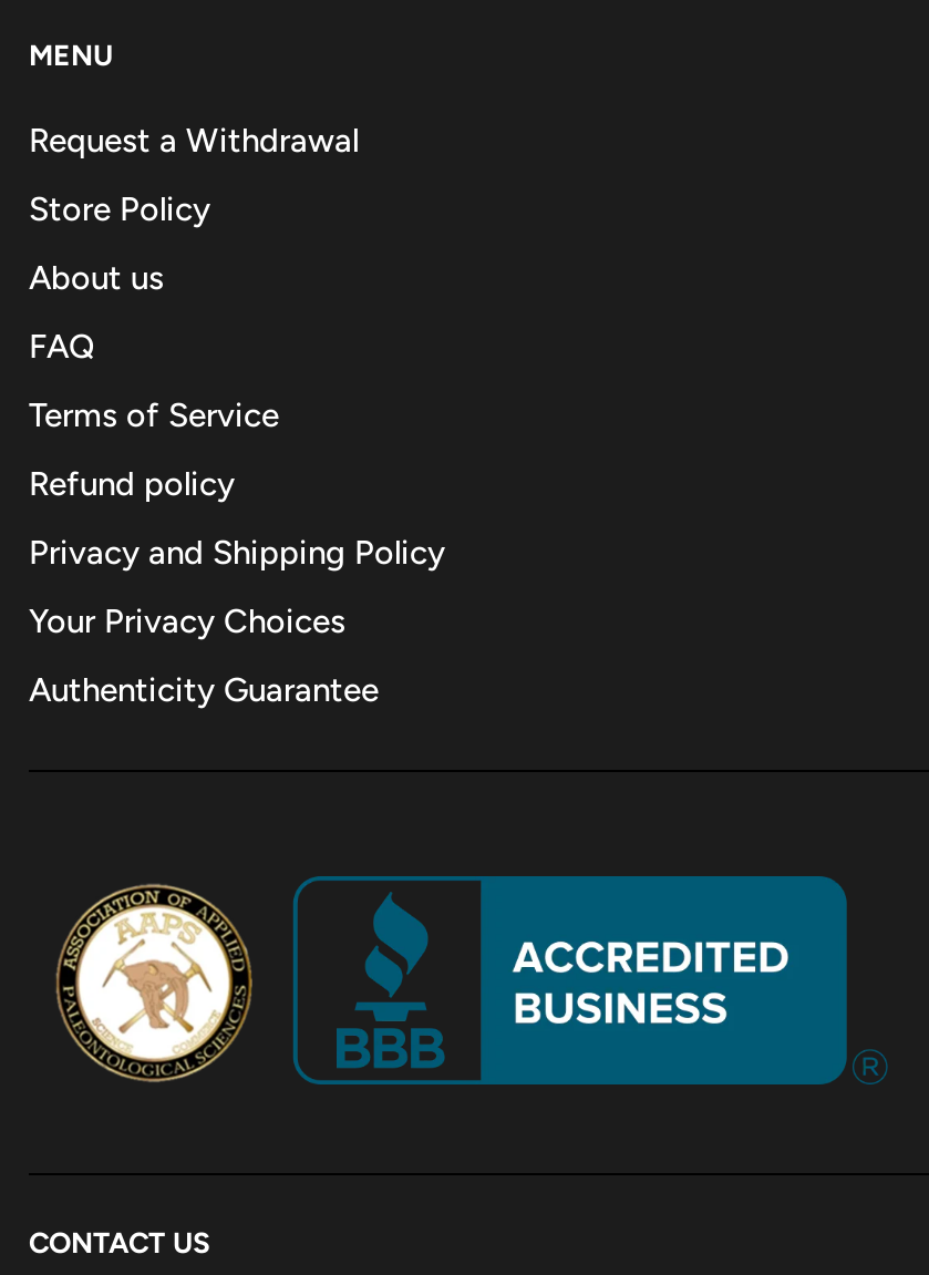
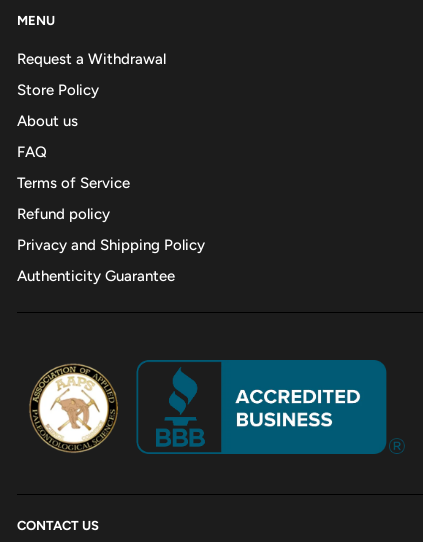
[29,602,345,642] Your Privacy Choices -> none

